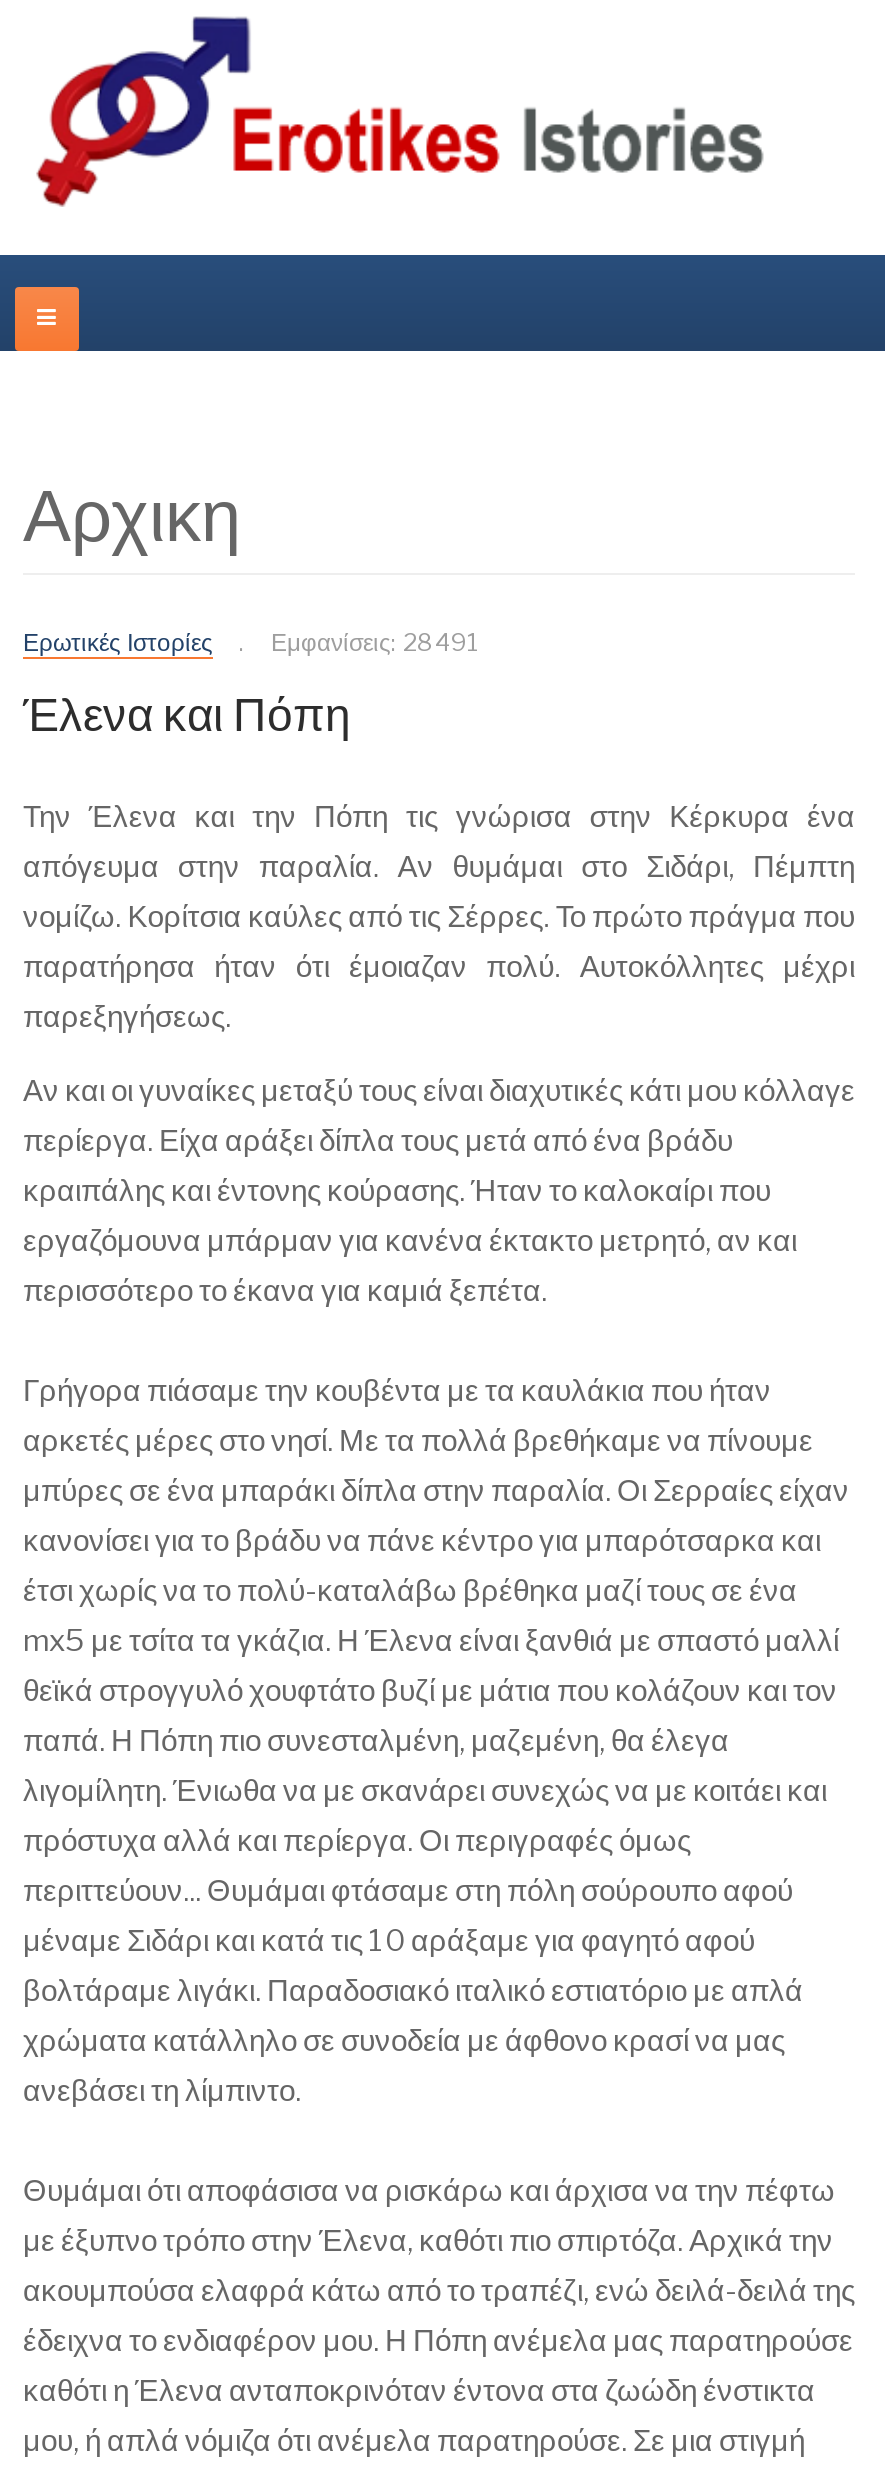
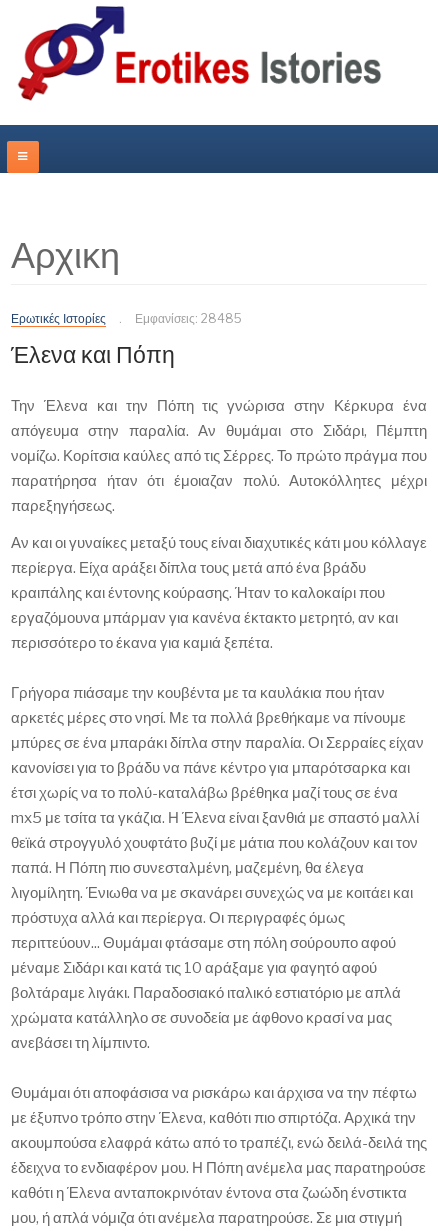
[23,626,477,656] Ερωτικές Ιστορίες Εμφανίσεις: 28491 -> [11,311,242,326] Ερωτικές Ιστορίες Εμφανίσεις: 28485

